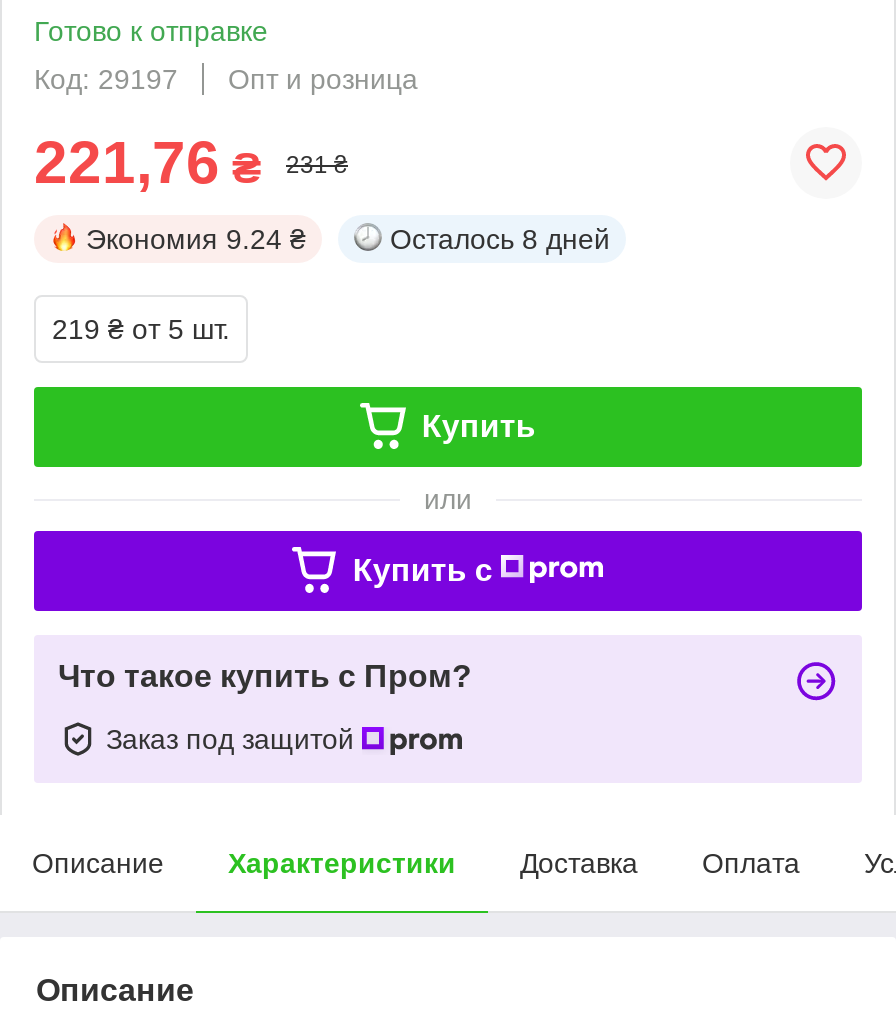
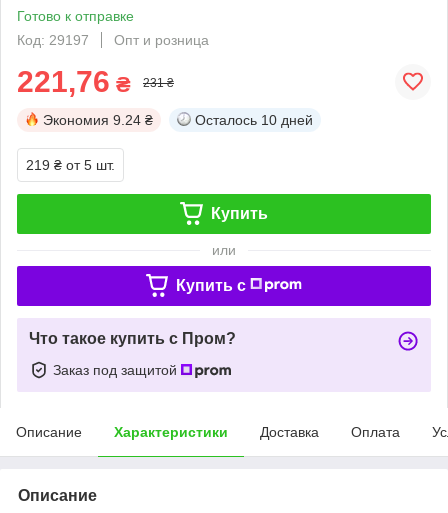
[390,223,610,255] Осталось 8 дней -> [195,112,313,128] Осталось 10 дней

